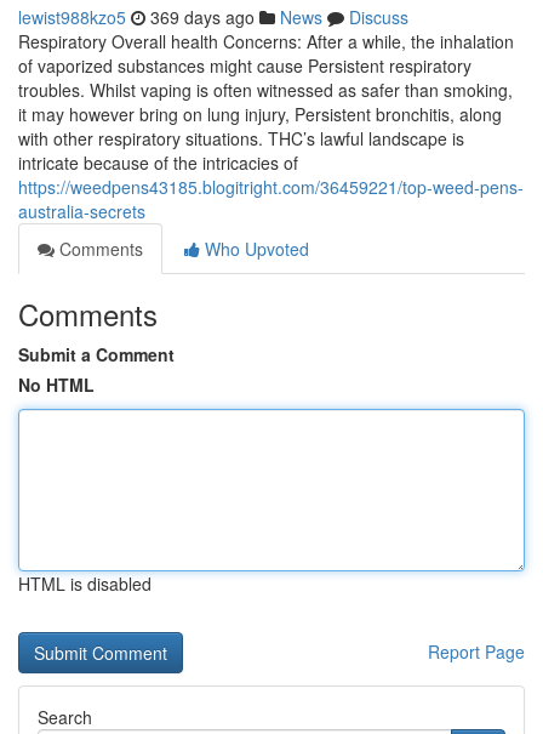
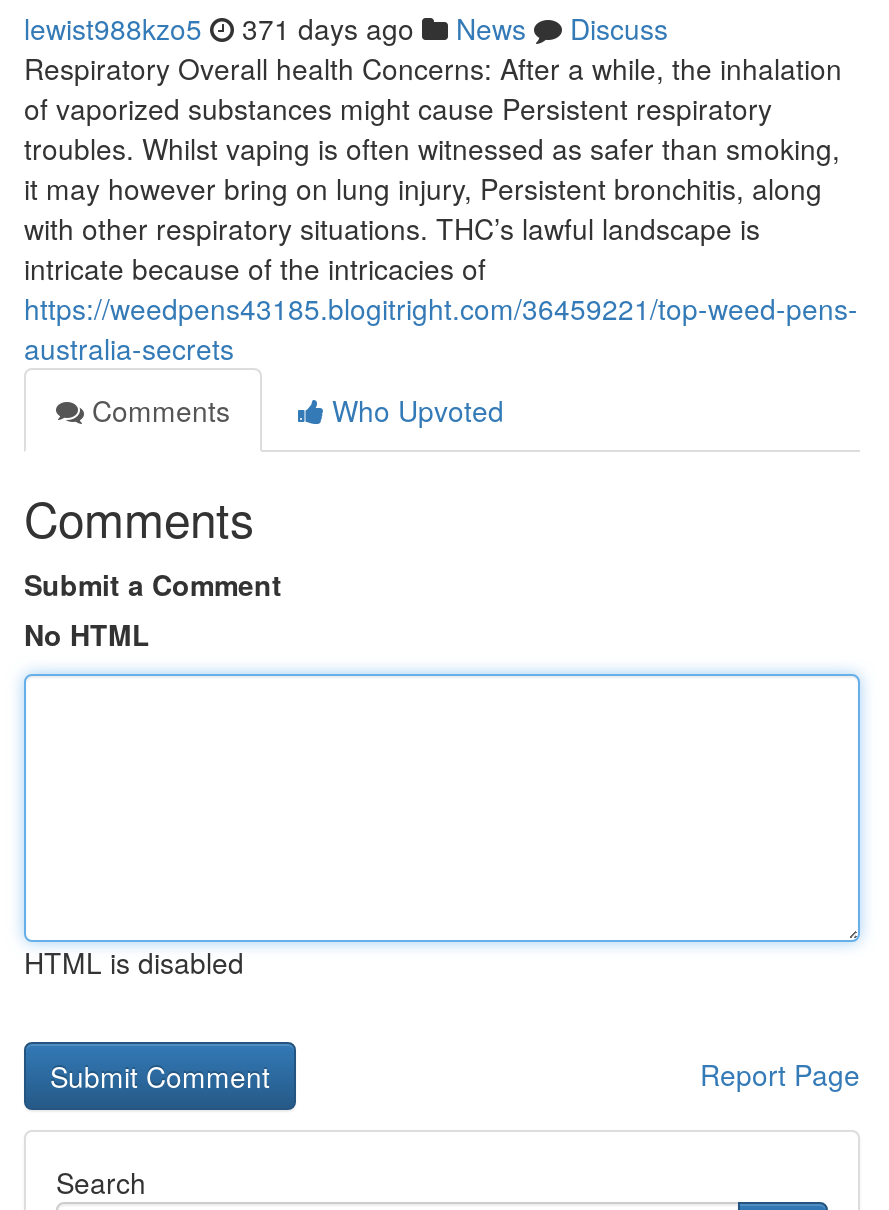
[18,5,408,29] lewist988kzo5 369 days ago News Discuss -> [24,8,668,48] lewist988kzo5 371 days ago News Discuss

